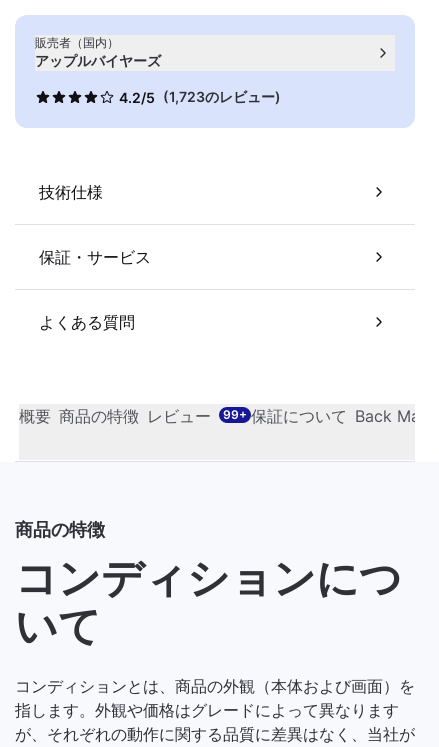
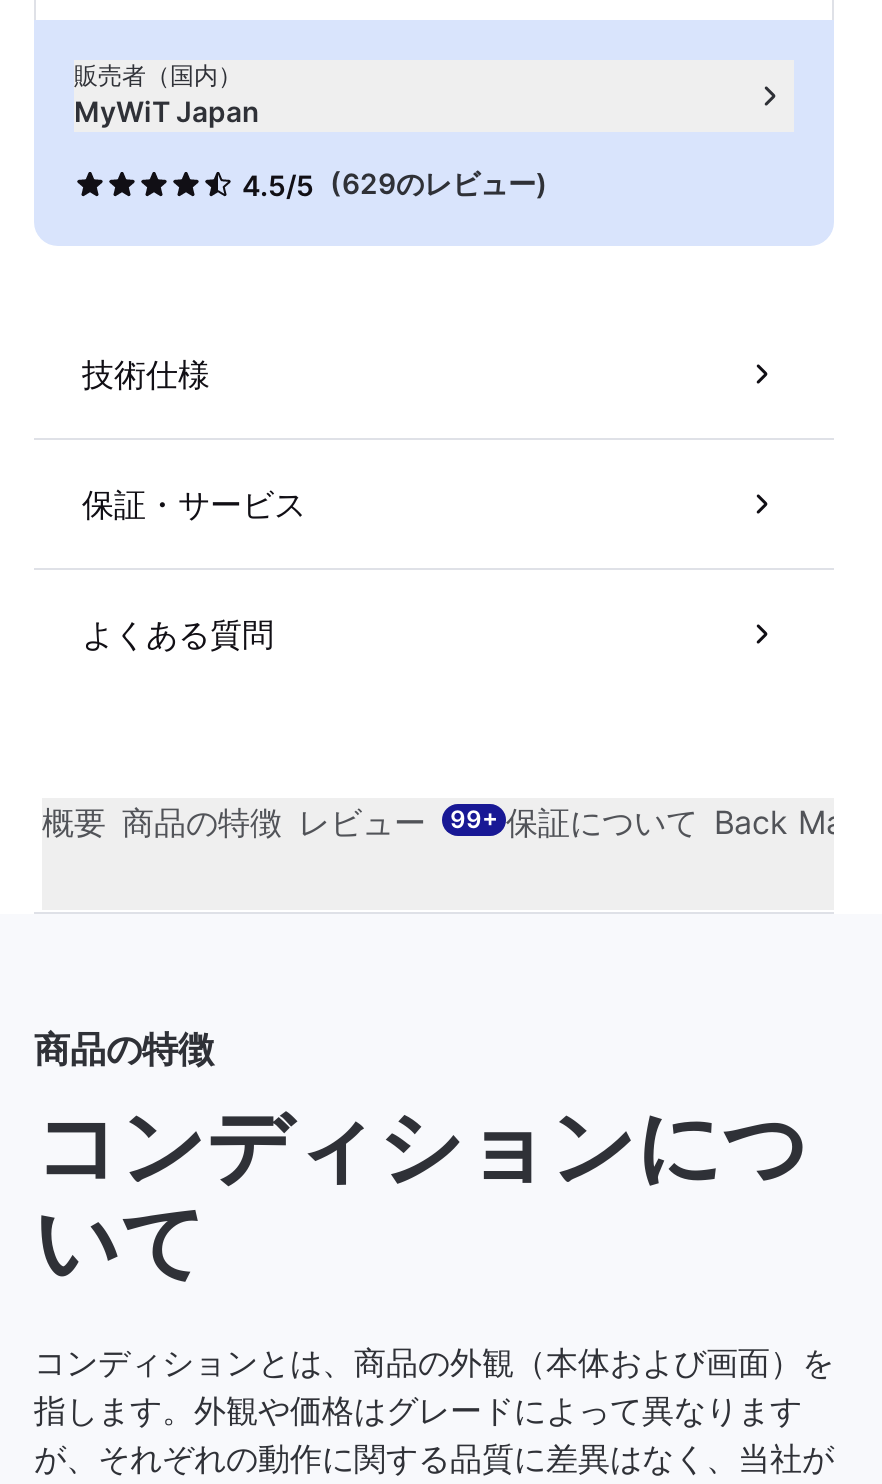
[35,52,161,69] アップルバイヤーズ -> [74,93,260,127] MyWiT Japan
[119,88,281,106] 4.2/5 (1,723のレビュー) -> [242,166,548,201] 4.5/5 (629のレビュー)

